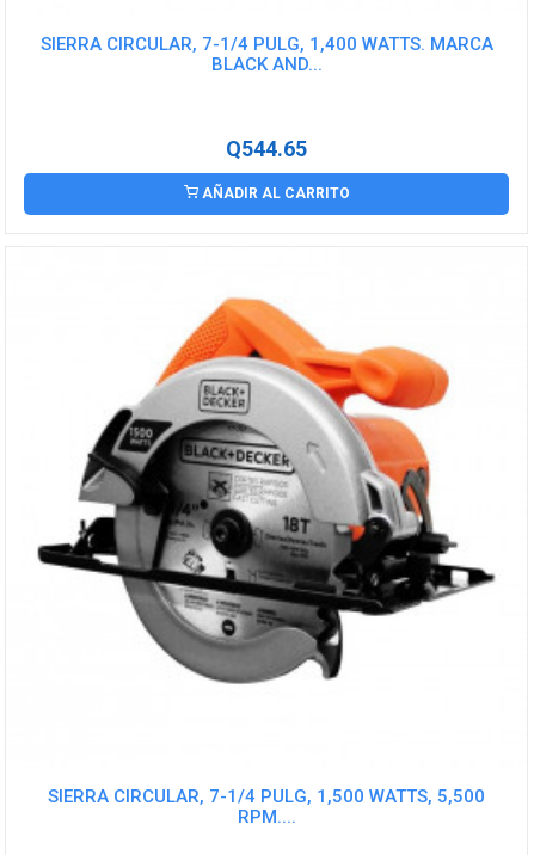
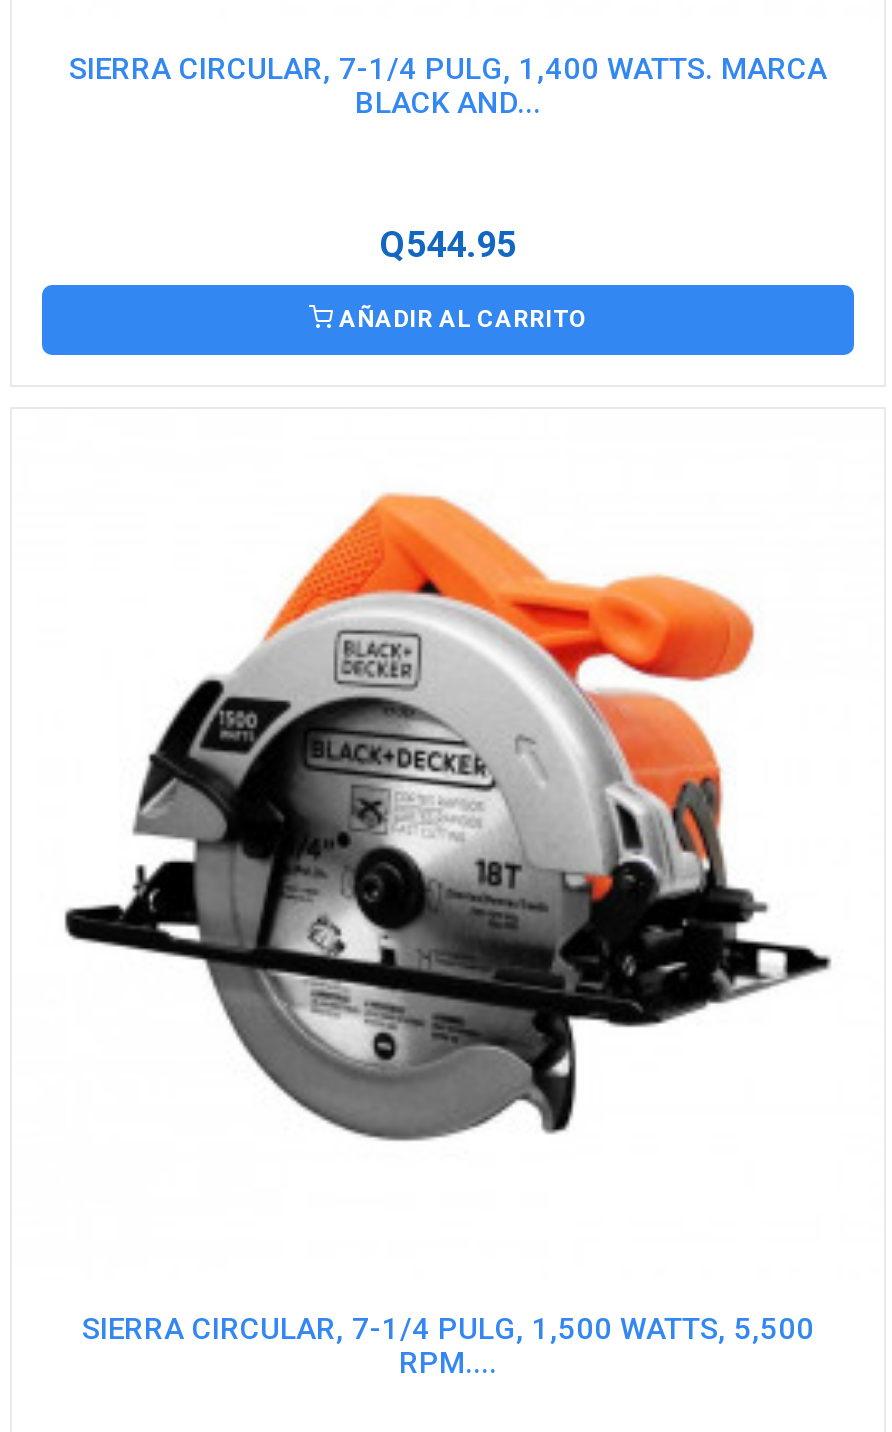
[226,136,307,161] Q544.65 -> [380,223,516,265] Q544.95

